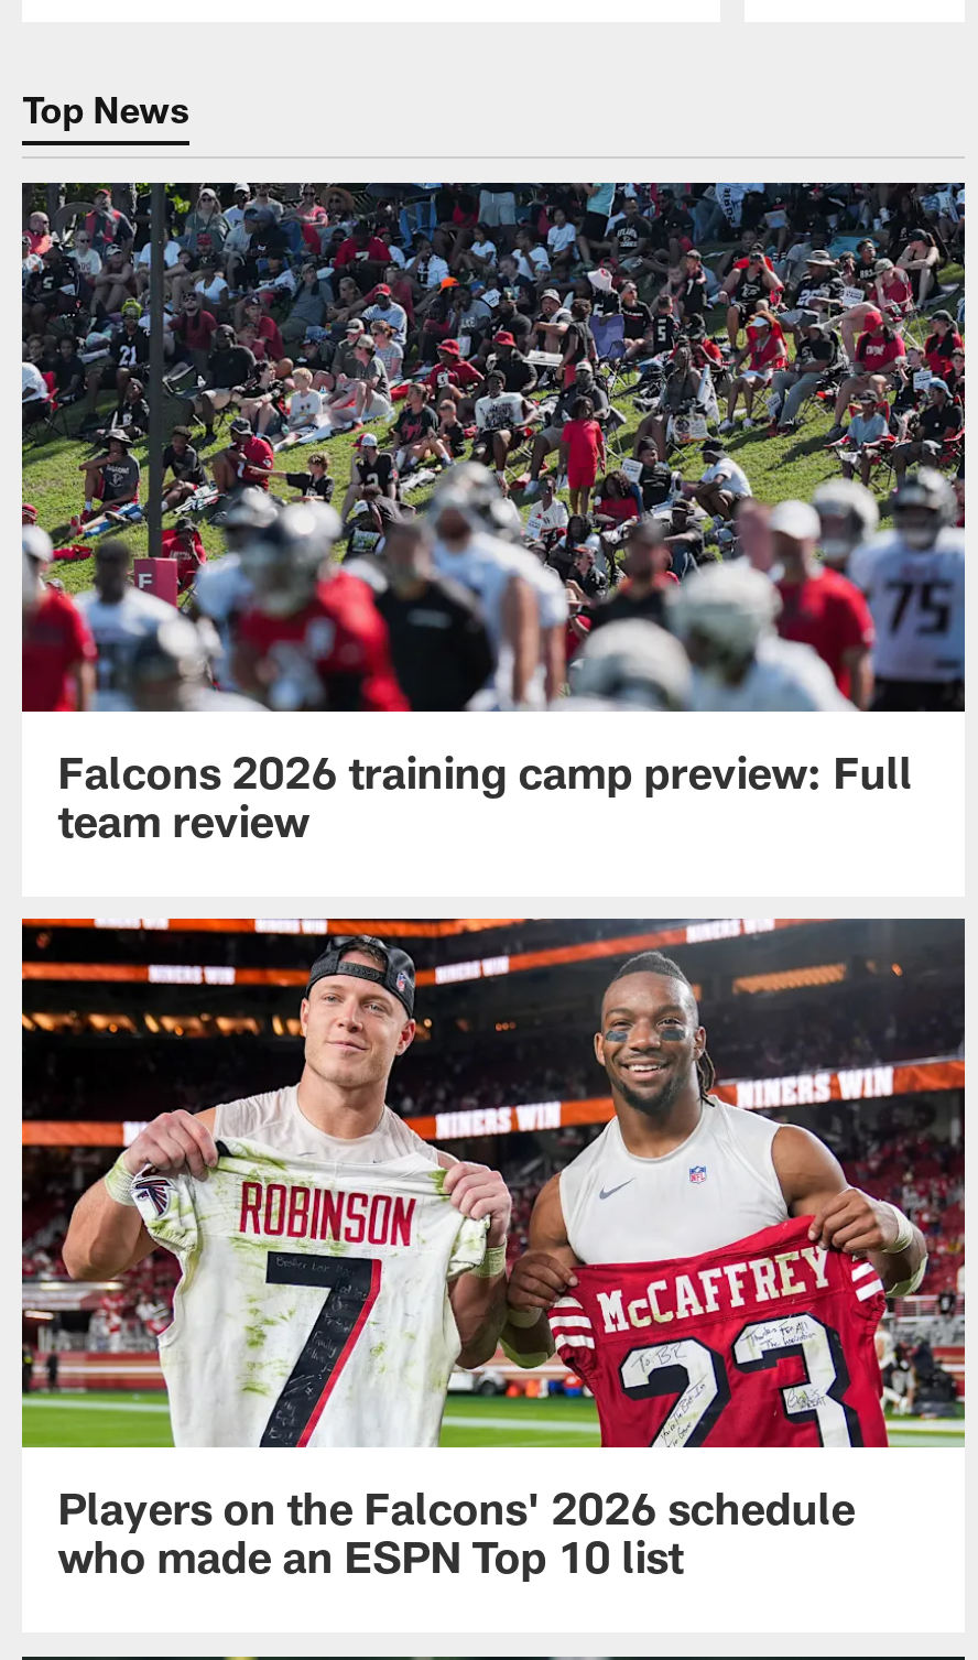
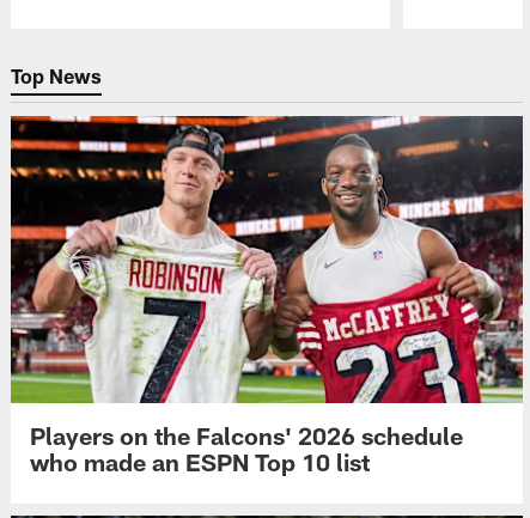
[20,181,967,846] [image] | Falcons 2026 training camp preview: Full | team review -> none

